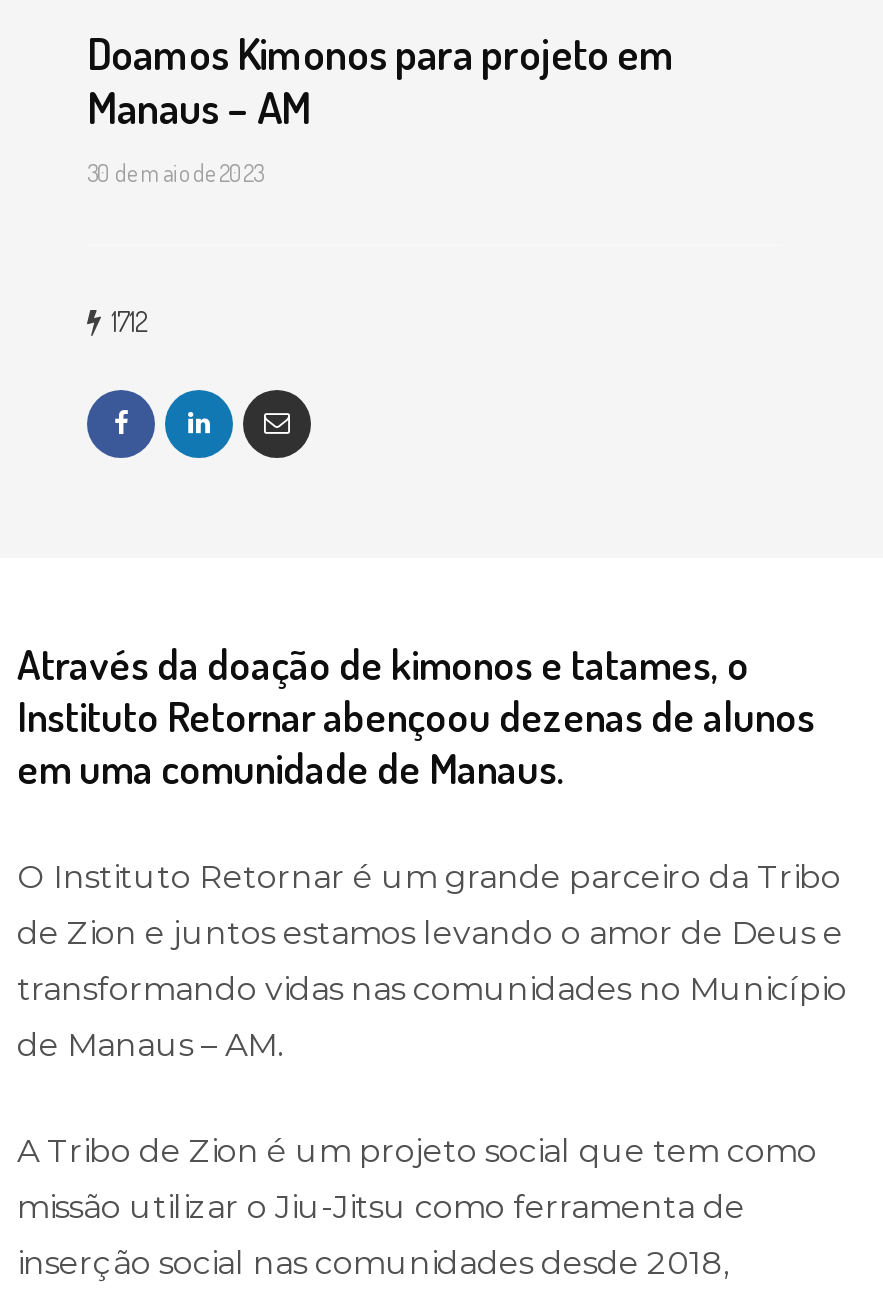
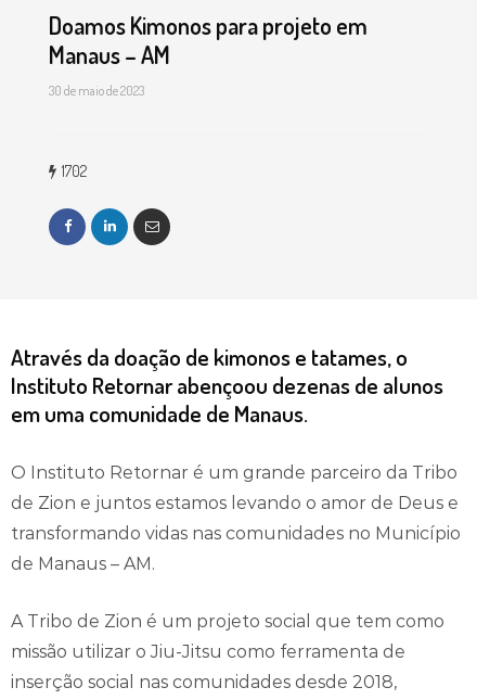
[111,305,147,339] 1712 -> [62,162,87,181] 1702

